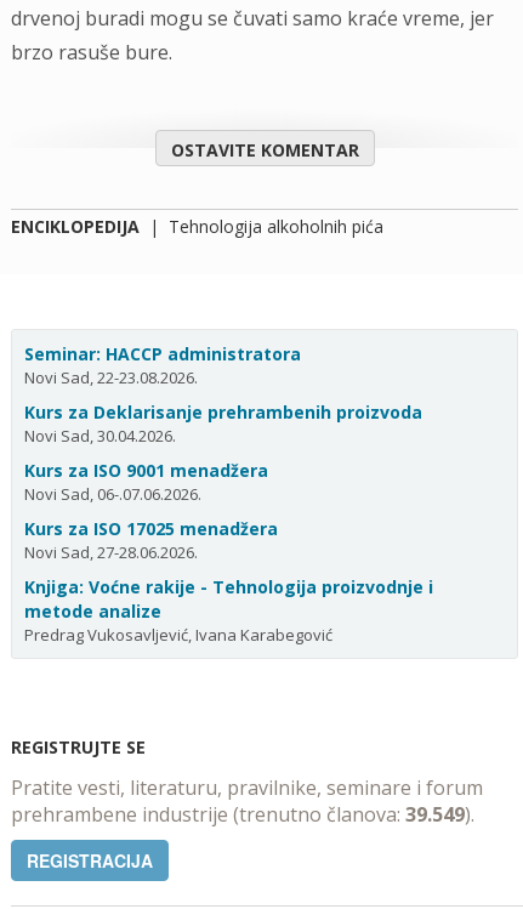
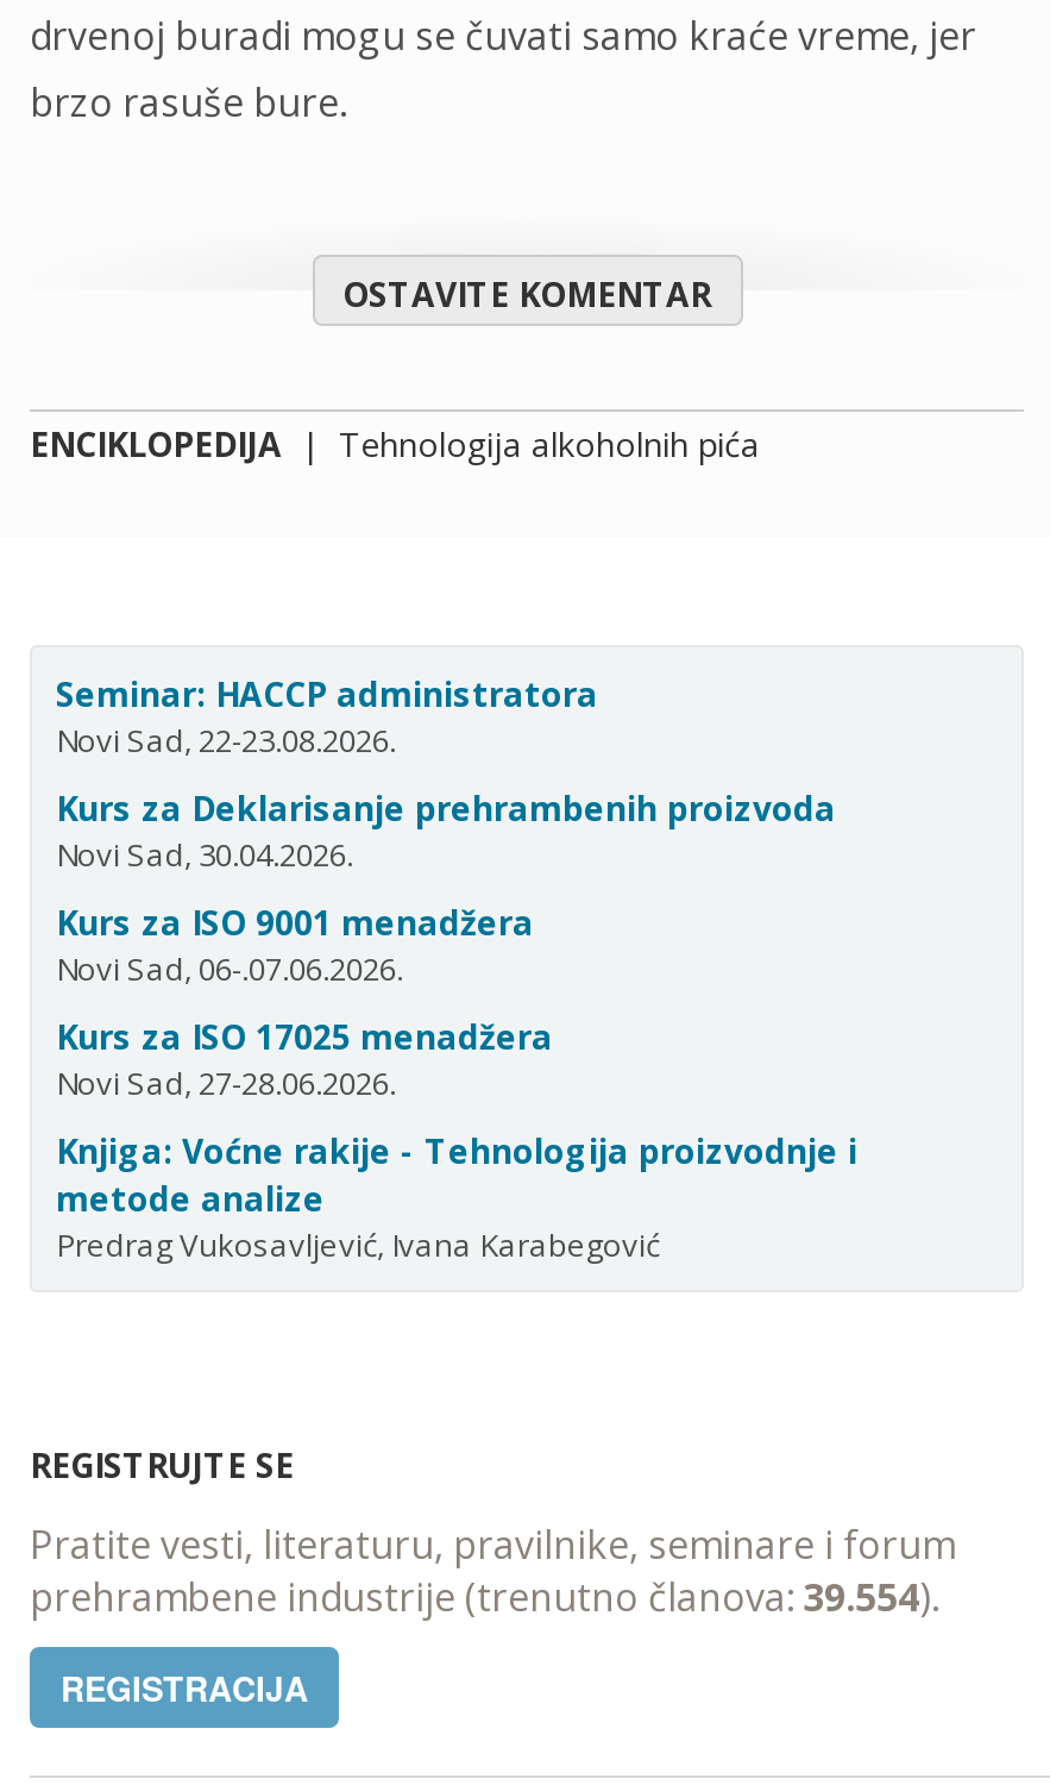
[11,801,474,828] prehrambene industrije (trenutno članova: 39.549). -> [30,1571,938,1623] prehrambene industrije (trenutno članova: 39.554).

